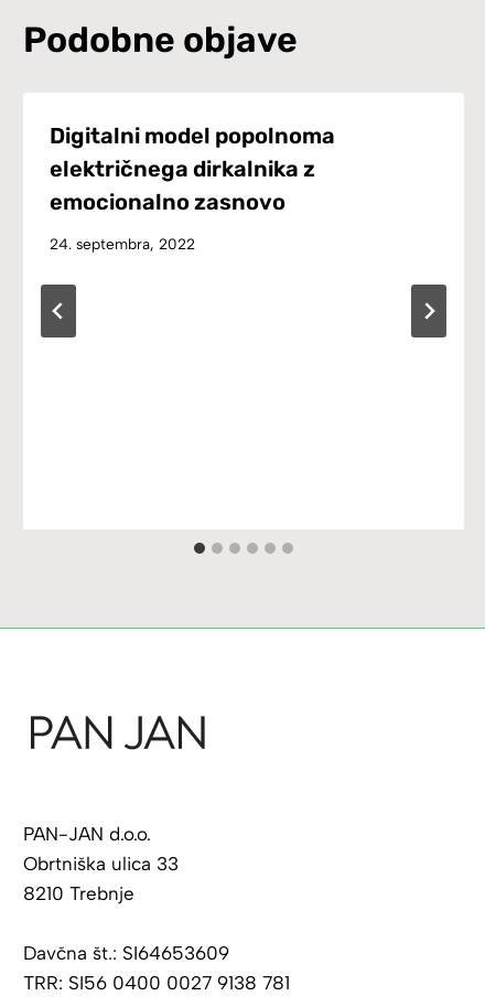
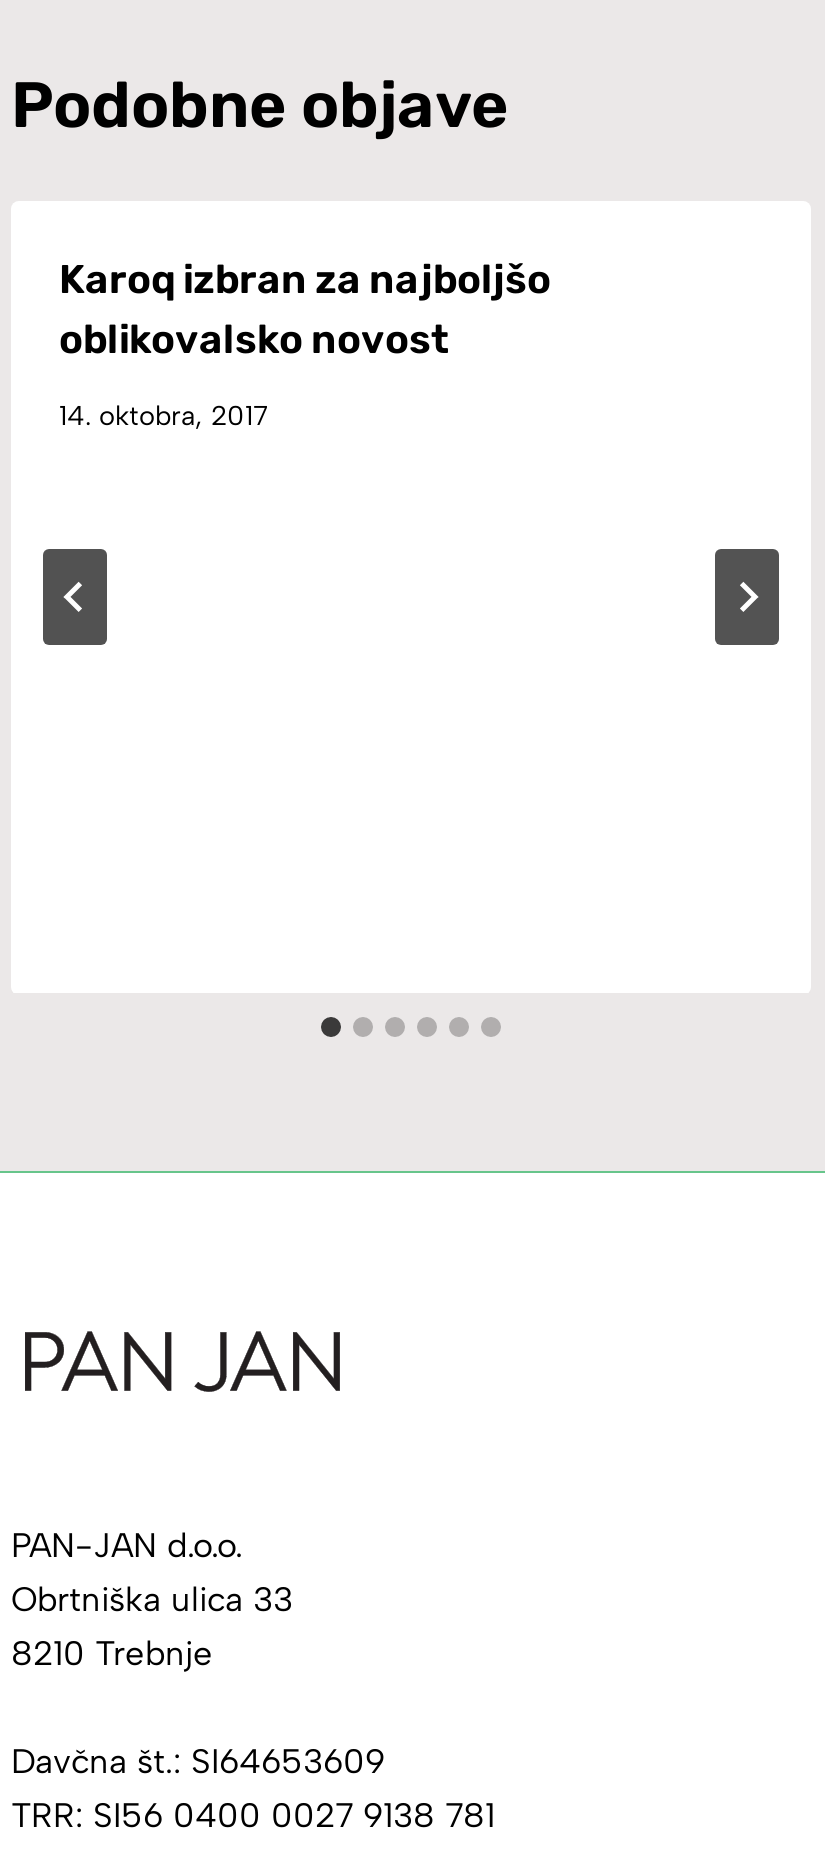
[50,122,335,215] Digitalni model popolnoma | električnega dirkalnika z | emocionalno zasnovo -> [59,254,551,362] Karoq izbran za najboljšo | oblikovalsko novost
[50,235,195,253] 24. septembra, 2022 -> [59,399,269,431] 14. oktobra, 2017

